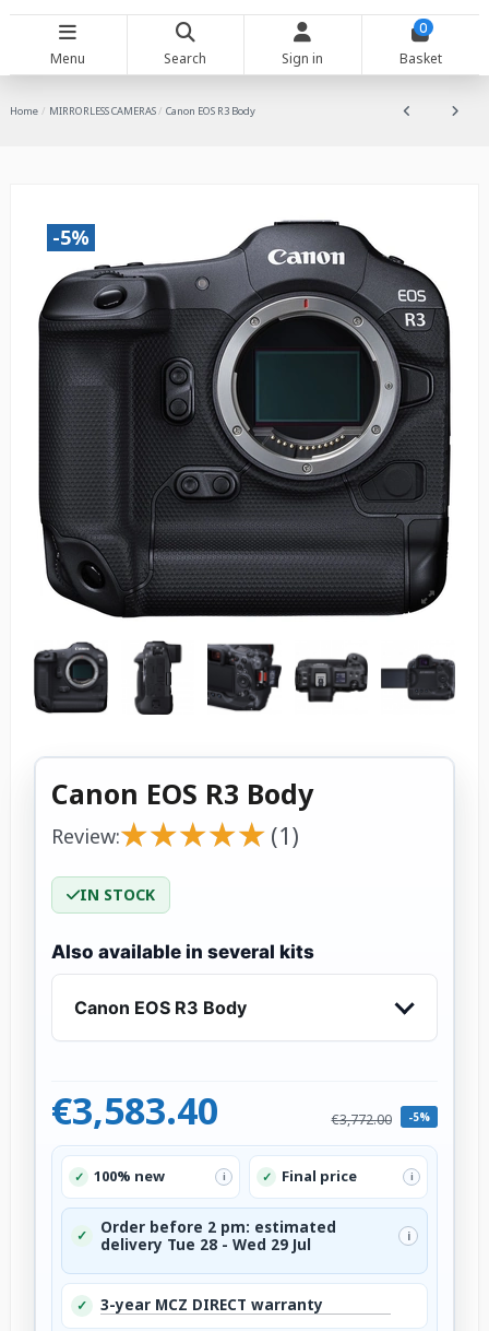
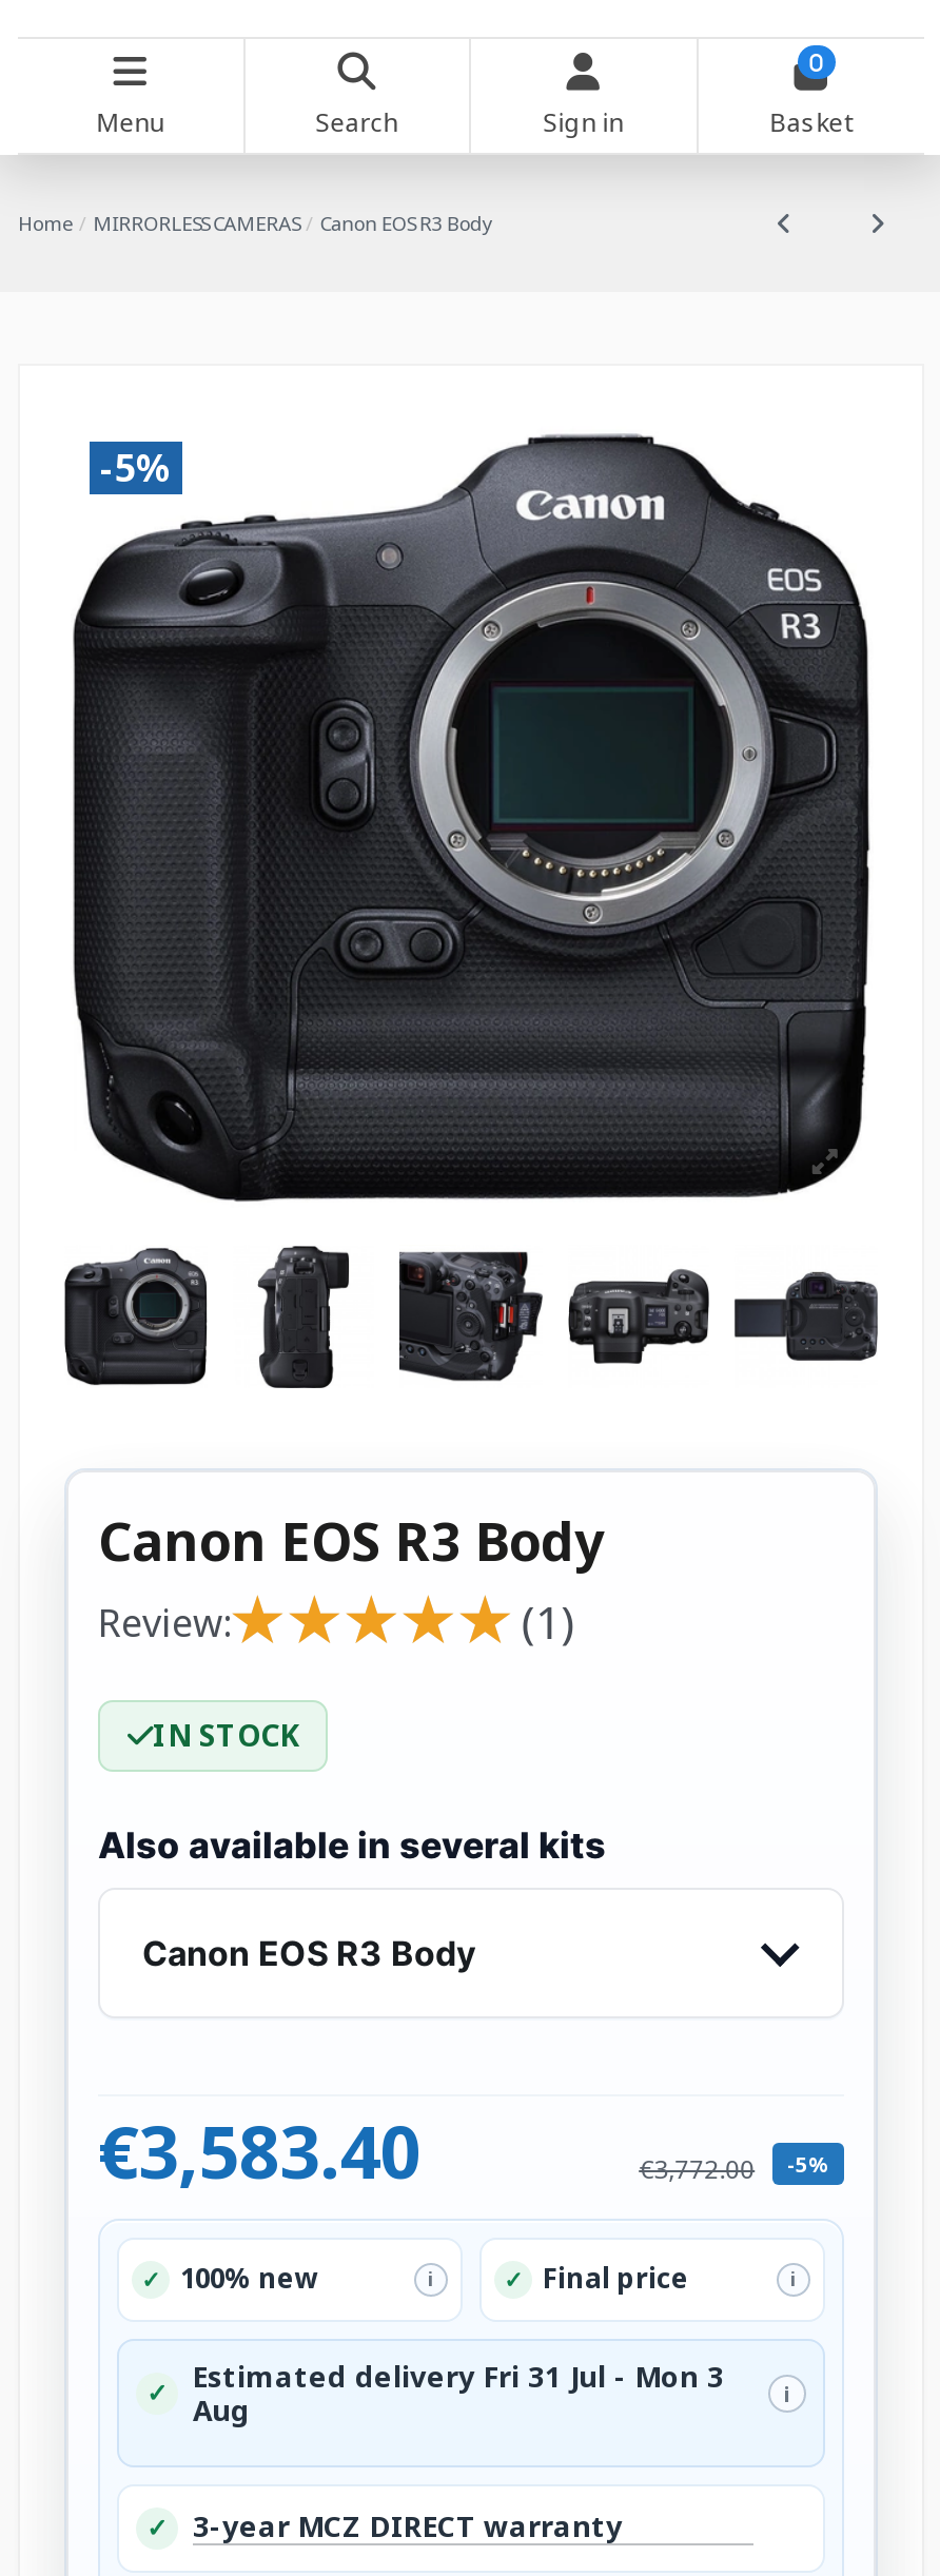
[100,1217,336,1254] Order before 2 pm: estimated | delivery Tue 28 - Wed 29 Jul -> [193,2357,724,2429] Estimated delivery Fri 31 Jul - Mon 3 | Aug

